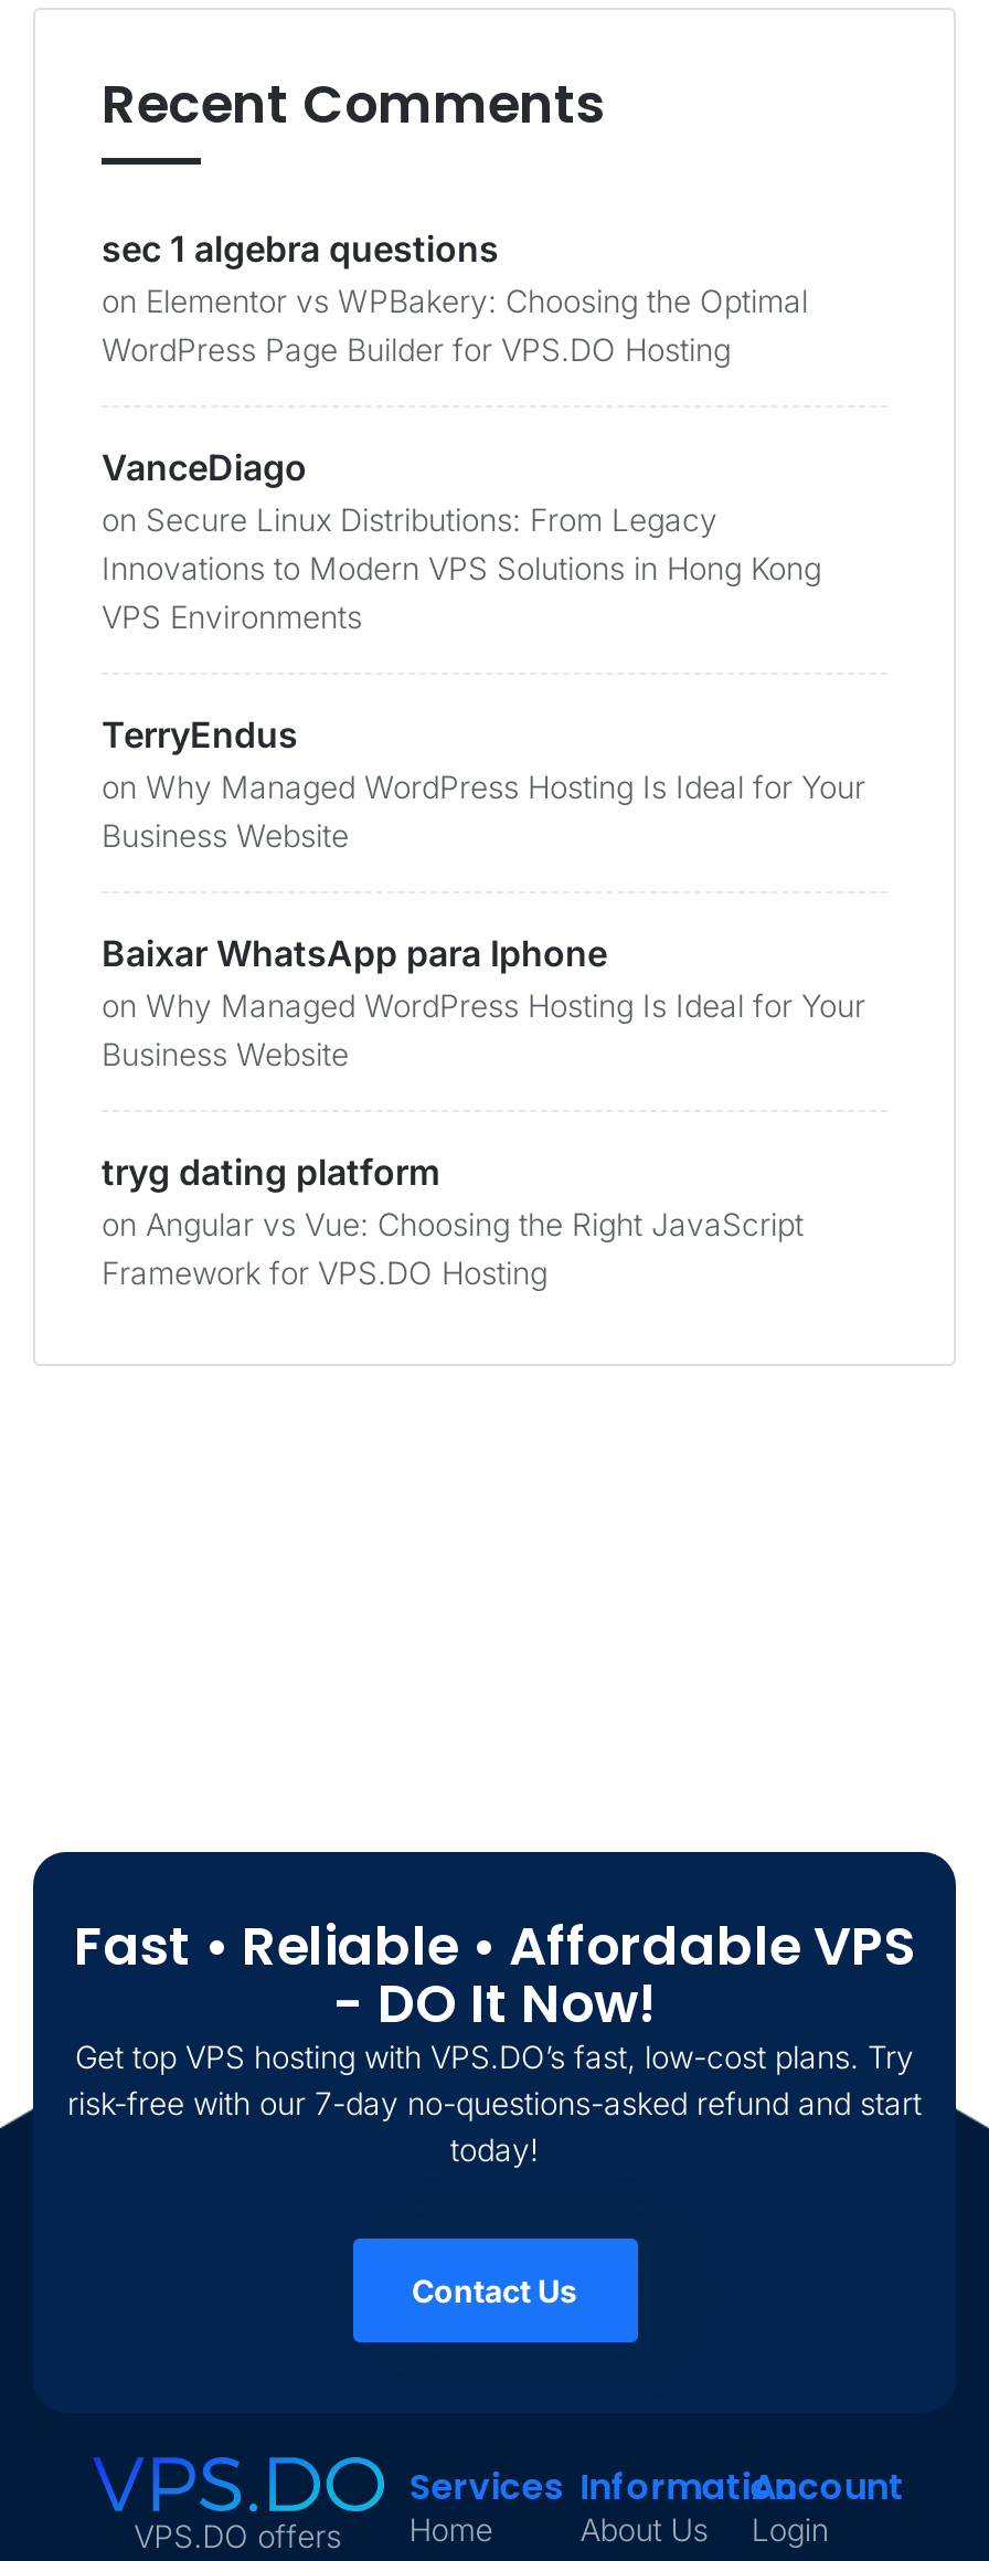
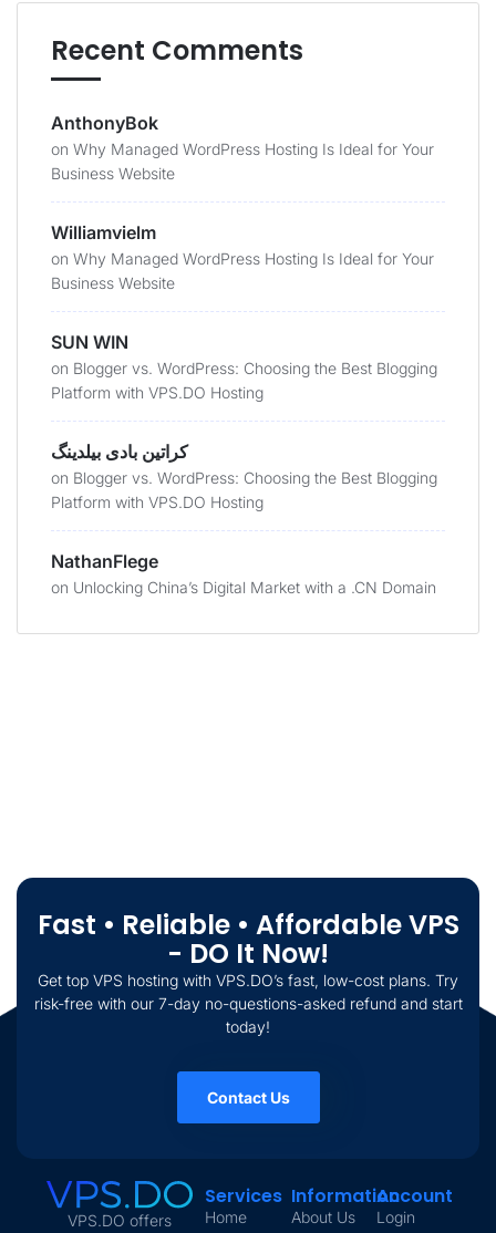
[102,226,821,756] sec 1 algebra questions | on Elementor vs WPBakery: Choosing the Optimal | WordPress Page Builder for VPS.DO Hosting | VanceDiago | on Secure Linux Distributions: From Legacy | Innovations to Modern VPS Solutions in Hong Kong | VPS Environments | TerryEndus -> [51,112,158,134] AnthonyBok
moved [102,768,865,854] -> [51,139,434,183]: on Why Managed WordPress Hosting Is Ideal for Your | Business Website
[102,931,607,975] Baixar WhatsApp para Iphone -> [51,221,156,244] Williamvielm
moved [102,986,865,1072] -> [51,249,434,292]: on Why Managed WordPress Hosting Is Ideal for Your | Business Website
[102,1150,804,1291] tryg dating platform | on Angular vs Vue: Choosing the Right JavaScript | Framework for VPS.DO Hosting -> [51,331,437,597] SUN WIN | on Blogger vs. WordPress: Choosing the Best Blogging | Platform with VPS.DO Hosting | کراتین بادی بیلدینگ | on Blogger vs. WordPress: Choosing the Best Blogging | Platform with VPS.DO Hosting | NathanFlege | on Unlocking China’s Digital Market with a .CN Domain

